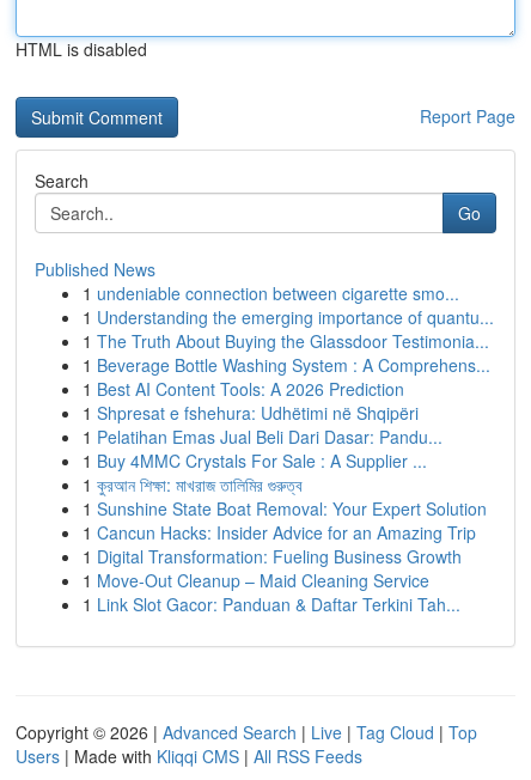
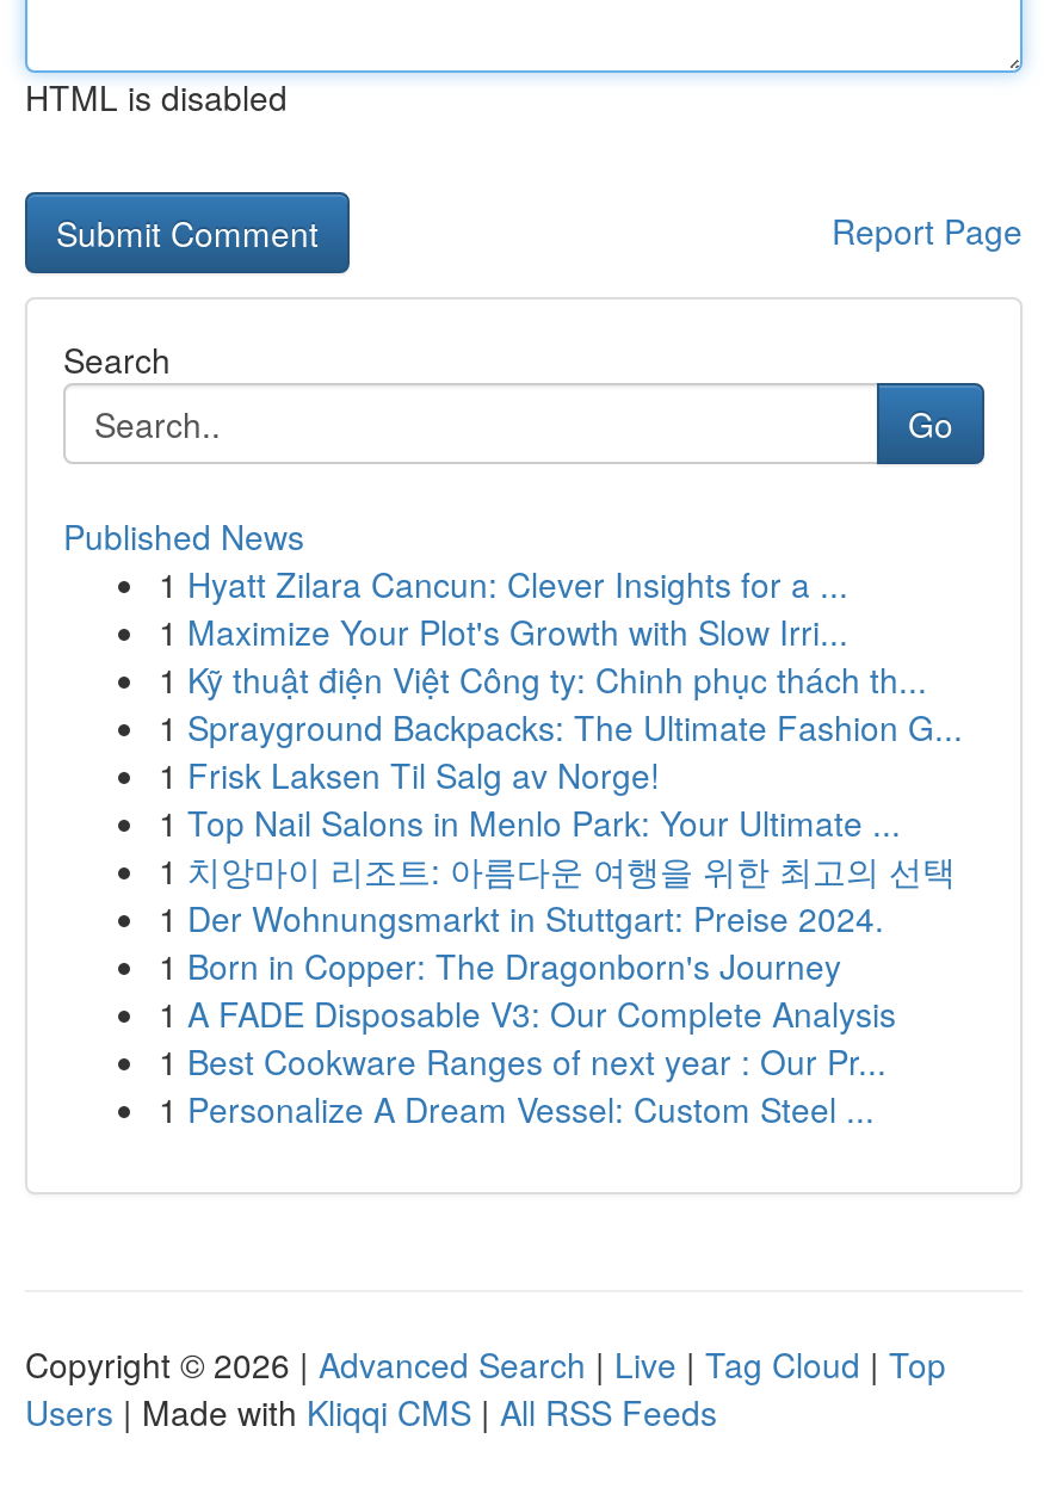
[83,281,494,616] 1 undeniable connection between cigarette smo... | 1 Understanding the emerging importance of quantu... | 1 The Truth About Buying the Glassdoor Testimonia... | 1 Beverage Bottle Washing System : A Comprehens... | 1 Best AI Content Tools: A 2026 Prediction | 1 Shpresat e fshehura: Udhëtimi në Shqipëri | 1 Pelatihan Emas Jual Beli Dari Dasar: Pandu... | 1 Buy 4MMC Crystals For Sale : A Supplier ... | 1 কুরআন শিক্ষা: মাখরাজ তালিমির গুরুত্ব | 1 Sunshine State Boat Removal: Your Expert Solution | 1 Cancun Hacks: Insider Advice for an Amazing Trip | 1 Digital Transformation: Fueling Business Growth | 1 Move-Out Cleanup – Maid Cleaning Service | 1 Link Slot Gacor: Panduan & Daftar Terkini Tah... -> [159,560,963,1132] 1 Hyatt Zilara Cancun: Clever Insights for a ... | 1 Maximize Your Plot's Growth with Slow Irri... | 1 Kỹ thuật điện Việt Công ty: Chinh phục thách th... | 1 Sprayground Backpacks: The Ultimate Fashion G... | 1 Frisk Laksen Til Salg av Norge! | 1 Top Nail Salons in Menlo Park: Your Ultimate ... | 1 치앙마이 리조트: 아름다운 여행을 위한 최고의 선택 | 1 Der Wohnungsmarkt in Stuttgart: Preise 2024. | 1 Born in Copper: The Dragonborn's Journey | 1 A FADE Disposable V3: Our Complete Analysis | 1 Best Cookware Ranges of next year : Our Pr... | 1 Personalize A Dream Vessel: Custom Steel ...

